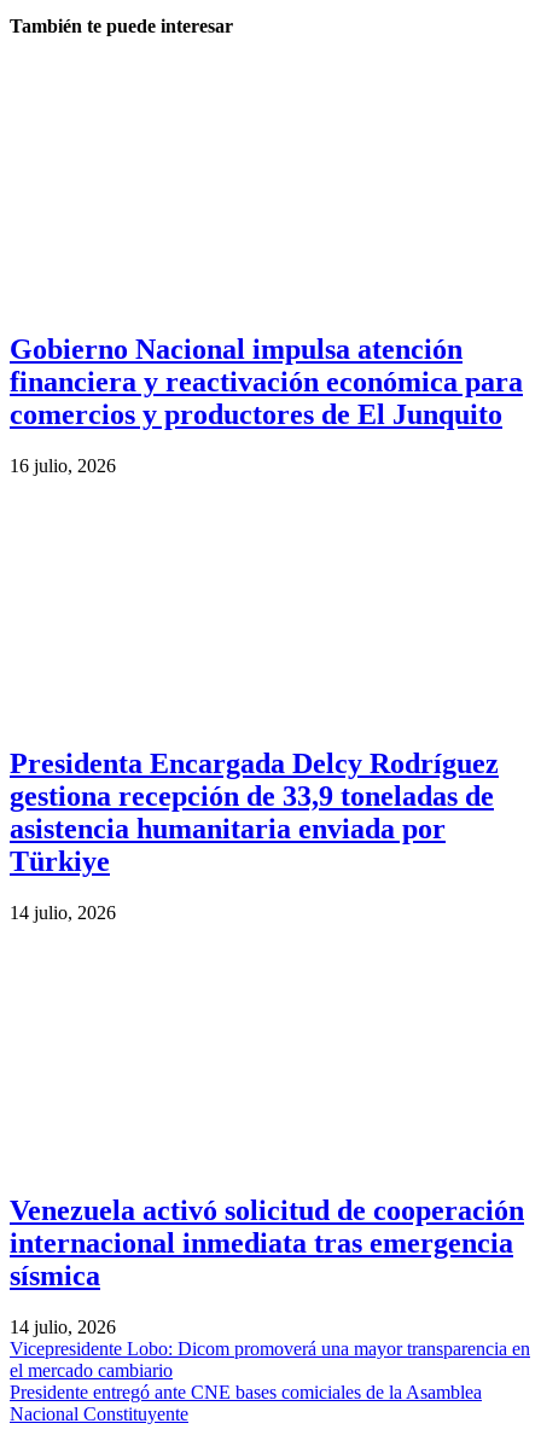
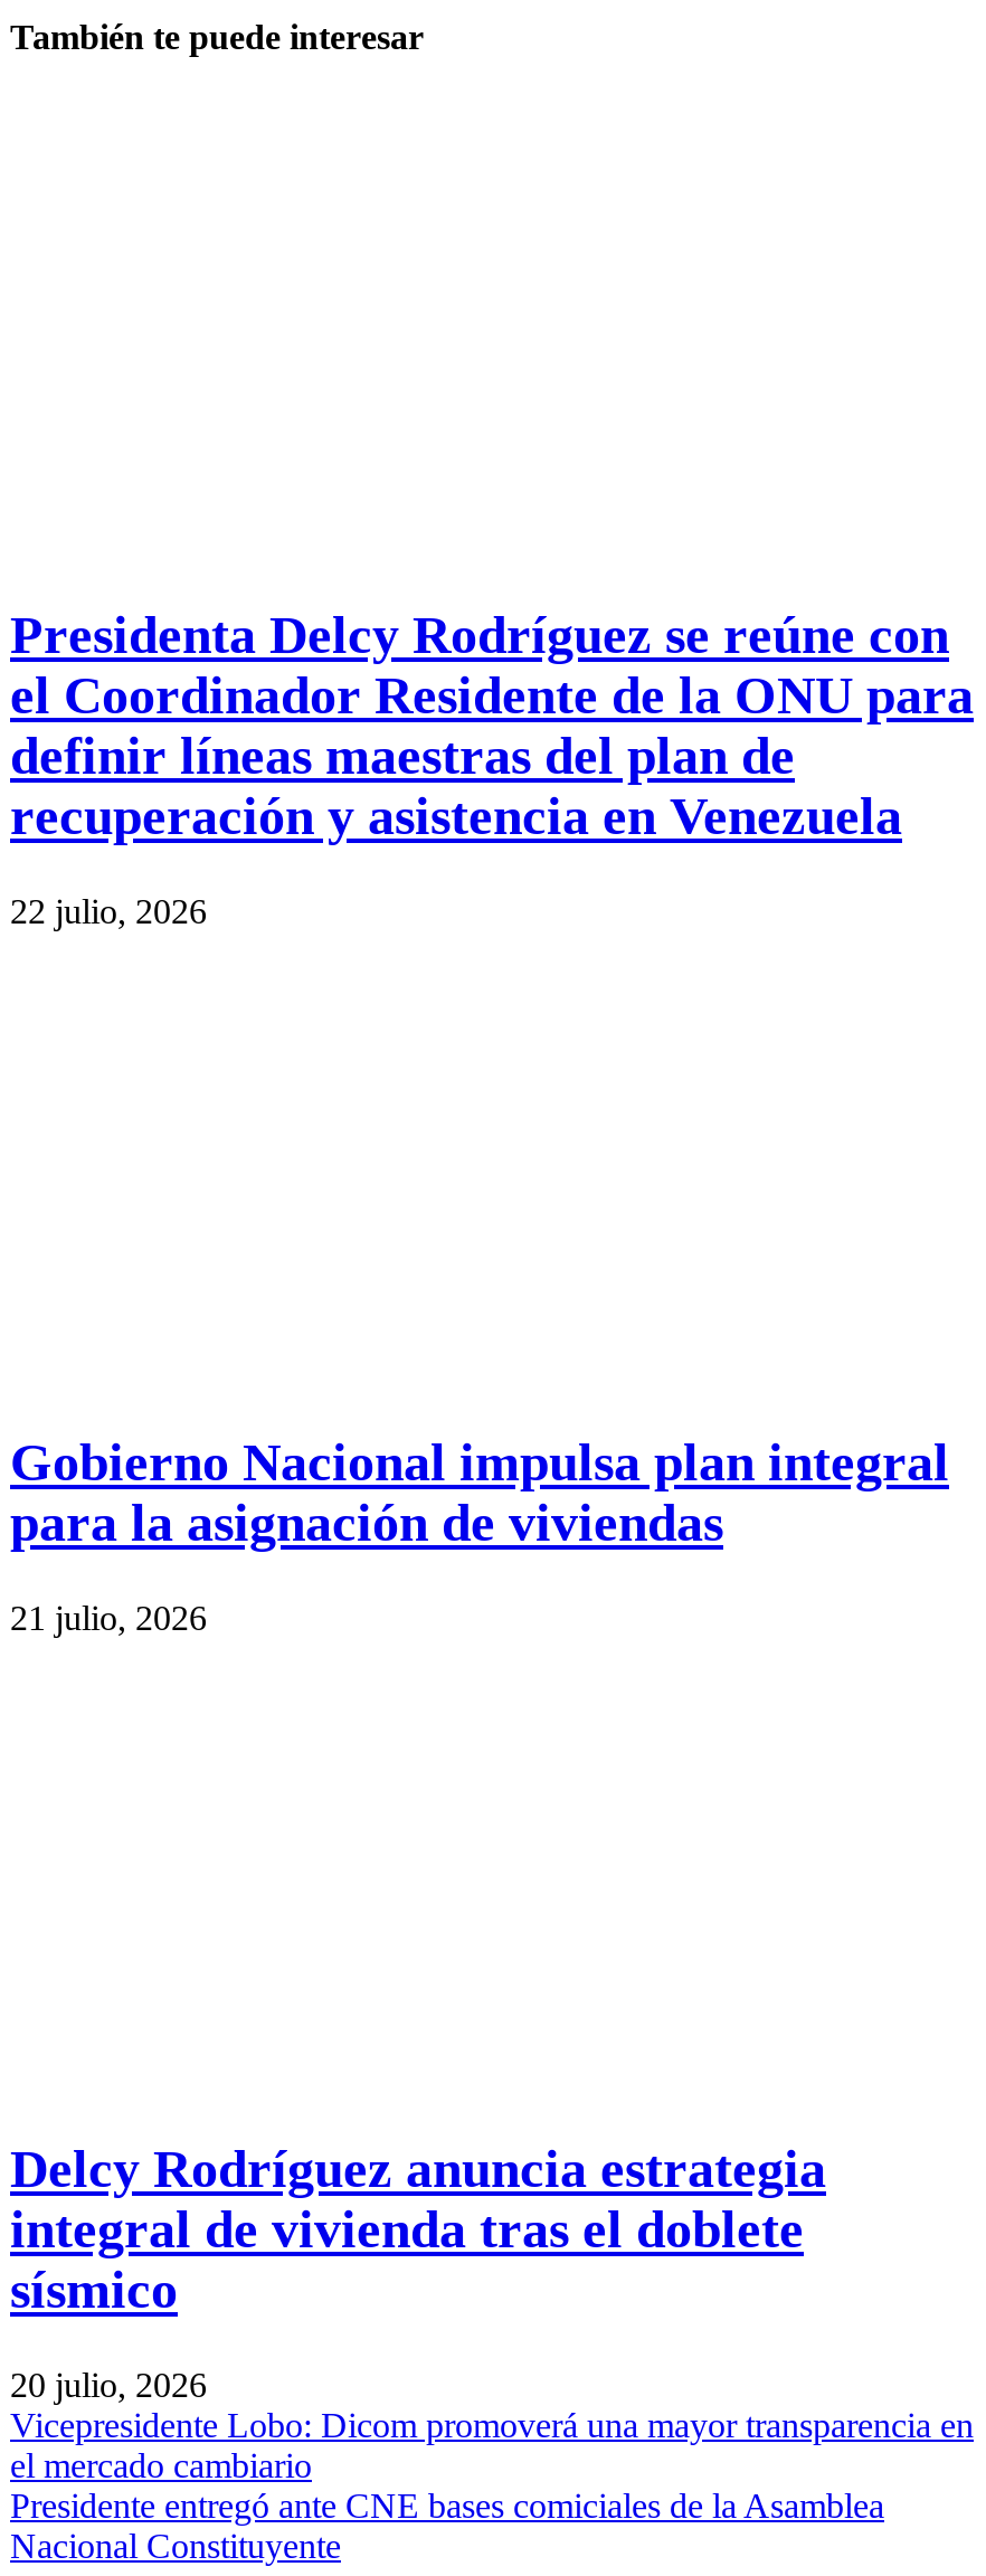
[10,334,523,430] Gobierno Nacional impulsa atención | financiera y reactivación económica para | comercios y productores de El Junquito -> [10,606,974,846] Presidenta Delcy Rodríguez se reúne con | el Coordinador Residente de la ONU para | definir líneas maestras del plan de | recuperación y asistencia en Venezuela
[10,456,116,476] 16 julio, 2026 -> [10,893,207,931] 22 julio, 2026
[10,748,499,877] Presidenta Encargada Delcy Rodríguez | gestiona recepción de 33,9 toneladas de | asistencia humanitaria enviada por | Türkiye -> [10,1434,949,1552] Gobierno Nacional impulsa plan integral | para la asignación de viviendas
[10,902,116,923] 14 julio, 2026 -> [10,1599,207,1637] 21 julio, 2026
[10,1195,524,1291] Venezuela activó solicitud de cooperación | internacional inmediata tras emergencia | sísmica -> [10,2140,826,2319] Delcy Rodríguez anuncia estrategia | integral de vivienda tras el doblete | sísmico
[10,1316,116,1337] 14 julio, 2026 -> [10,2365,207,2403] 20 julio, 2026

